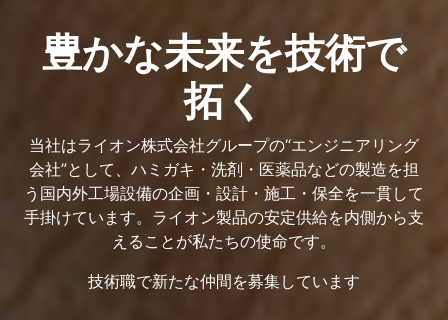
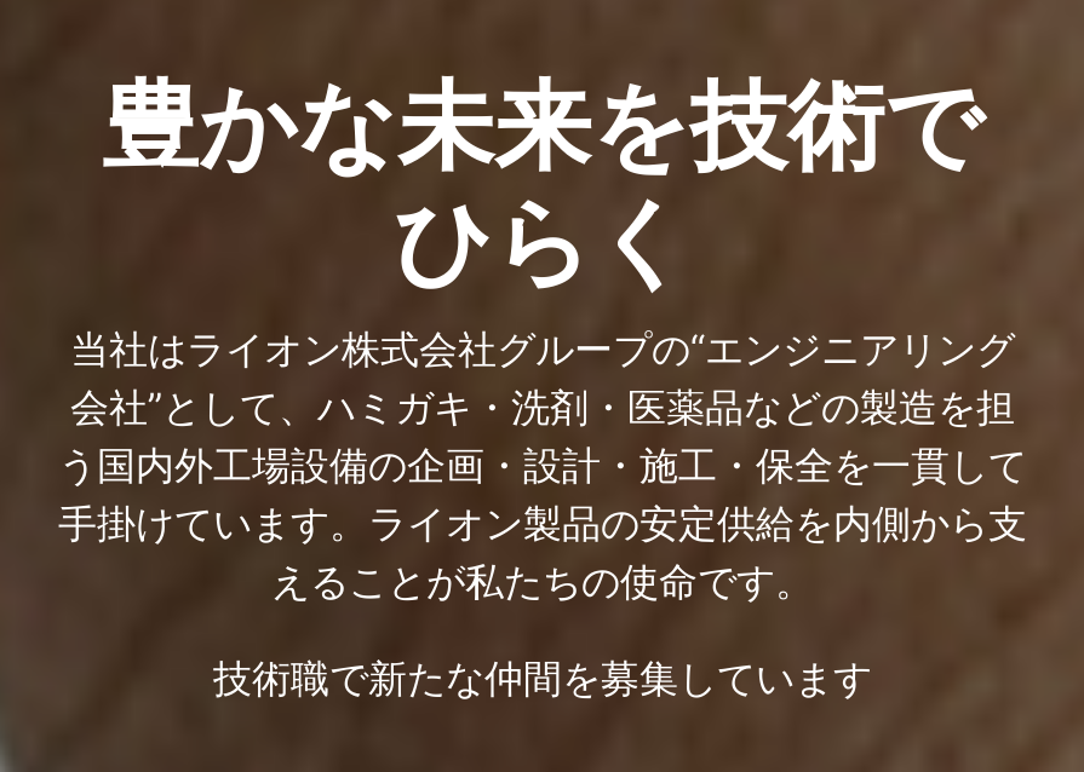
[183,76,264,125] 拓く -> [394,182,692,300] ひらく

